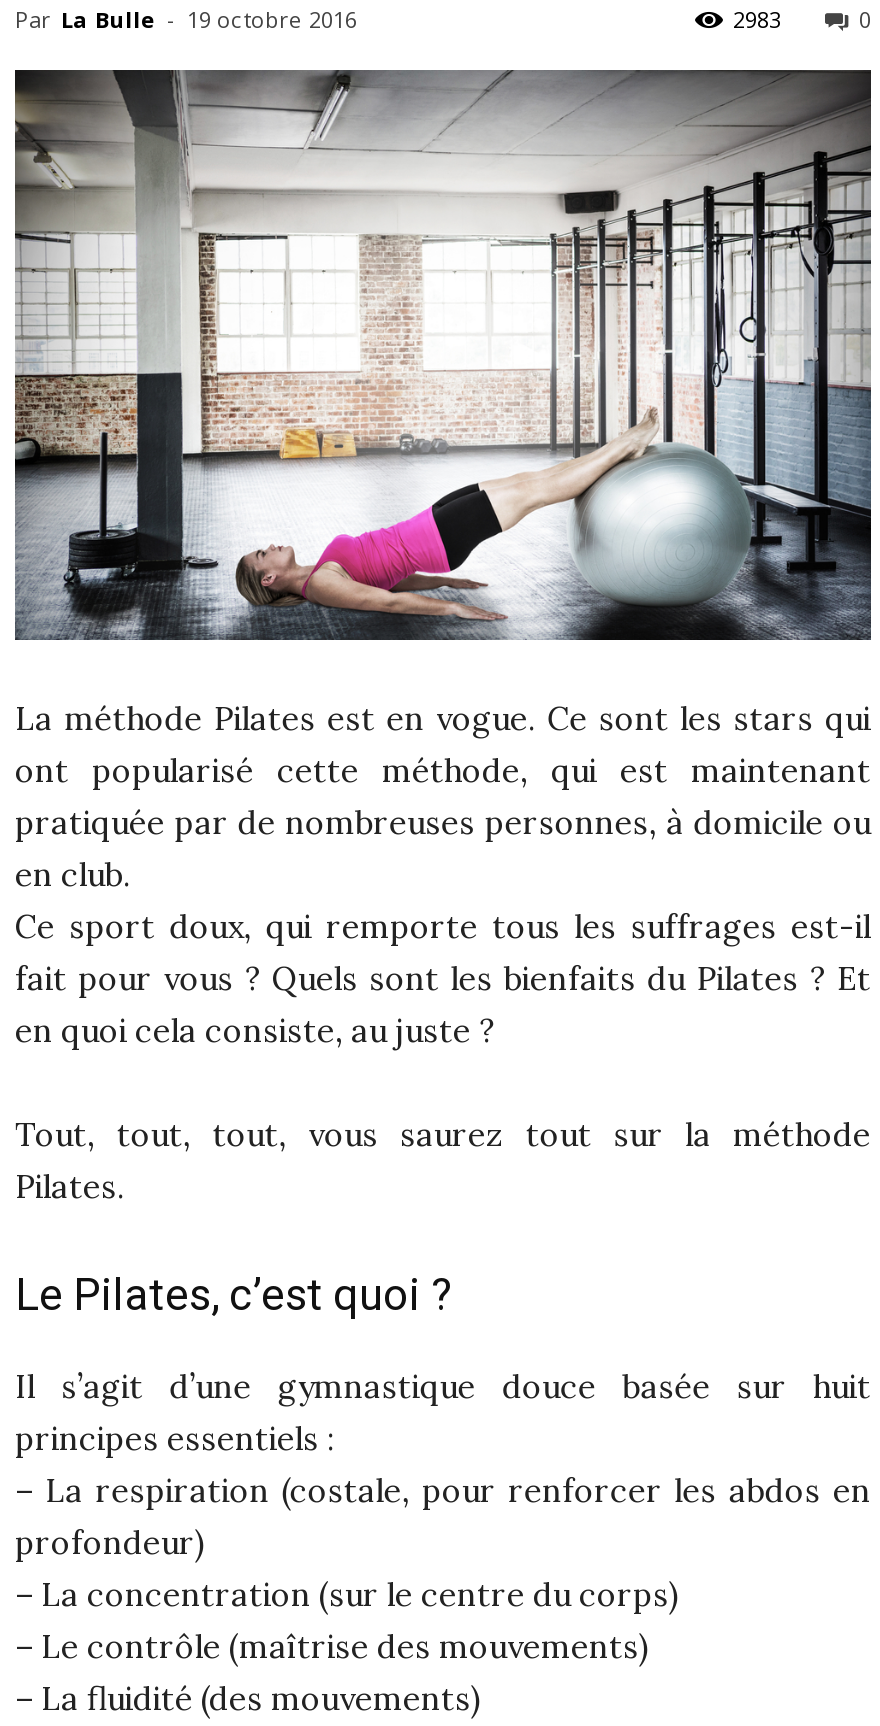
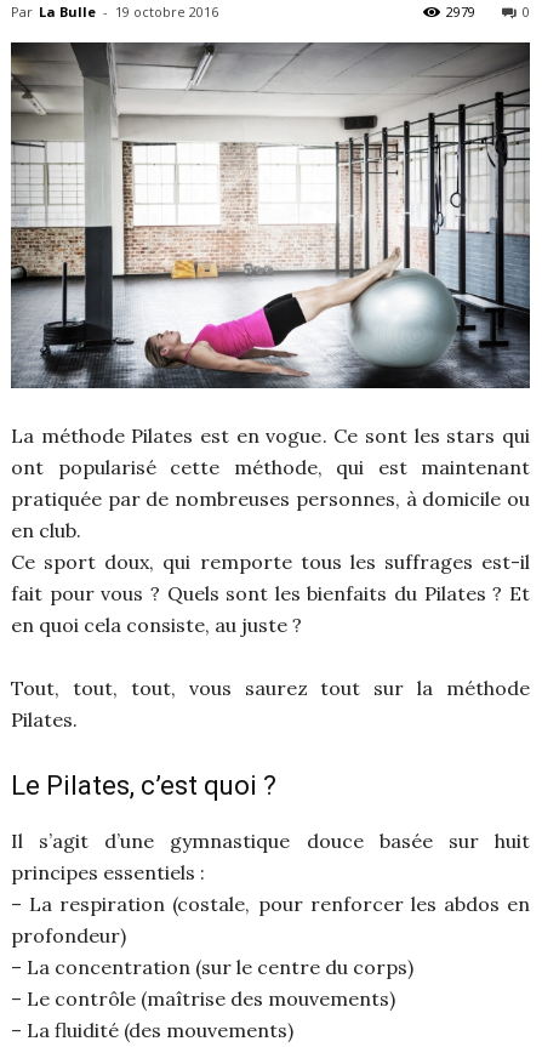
[733,4,781,34] 2983 -> [446,2,475,21] 2979

